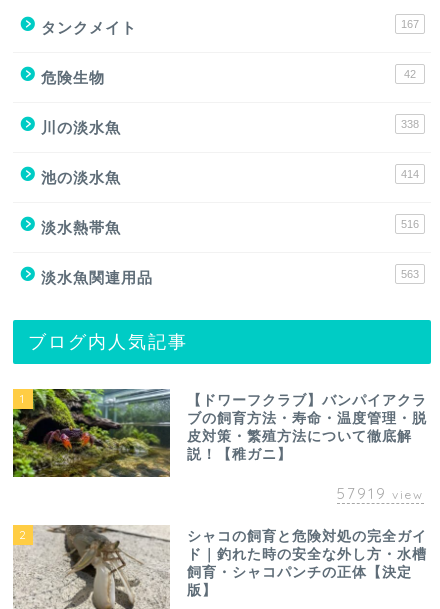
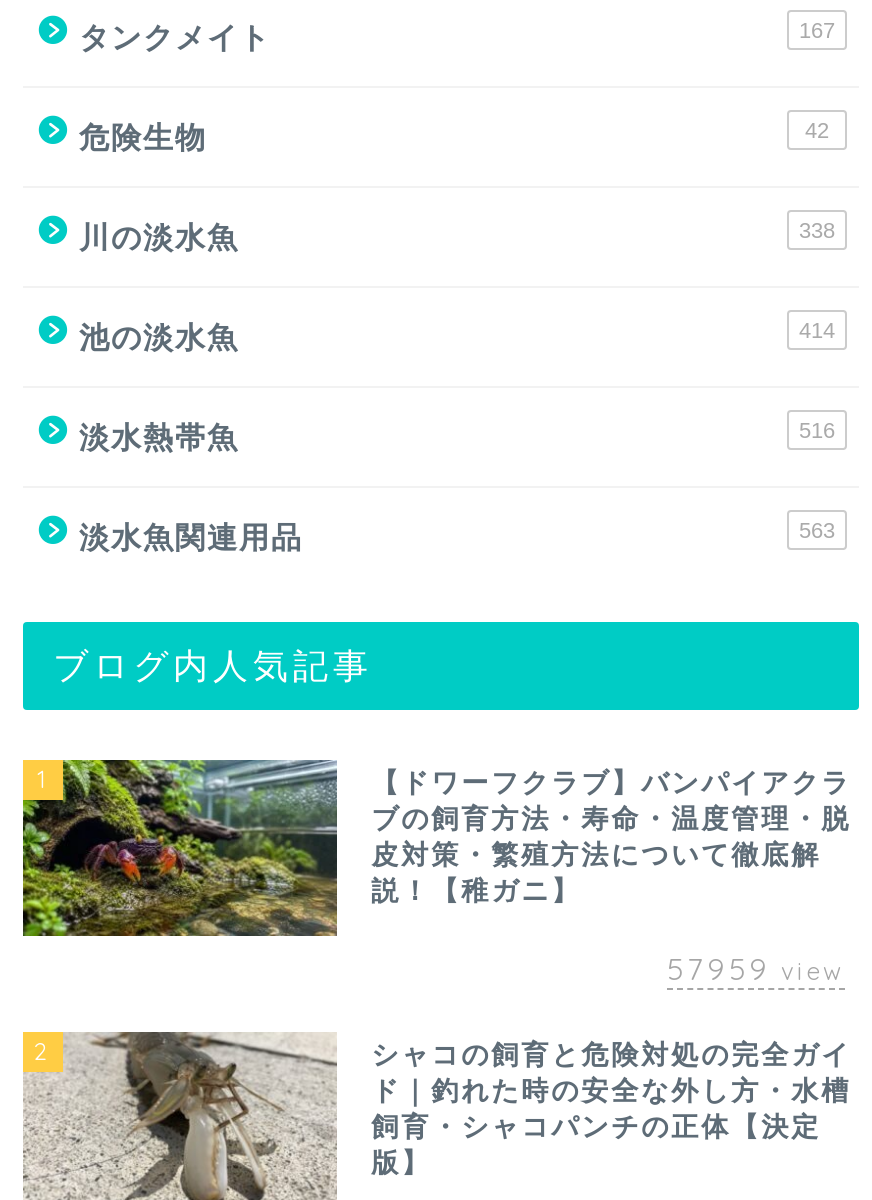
[337,484,424,503] 57919 view -> [667,950,845,988] 57959 view

